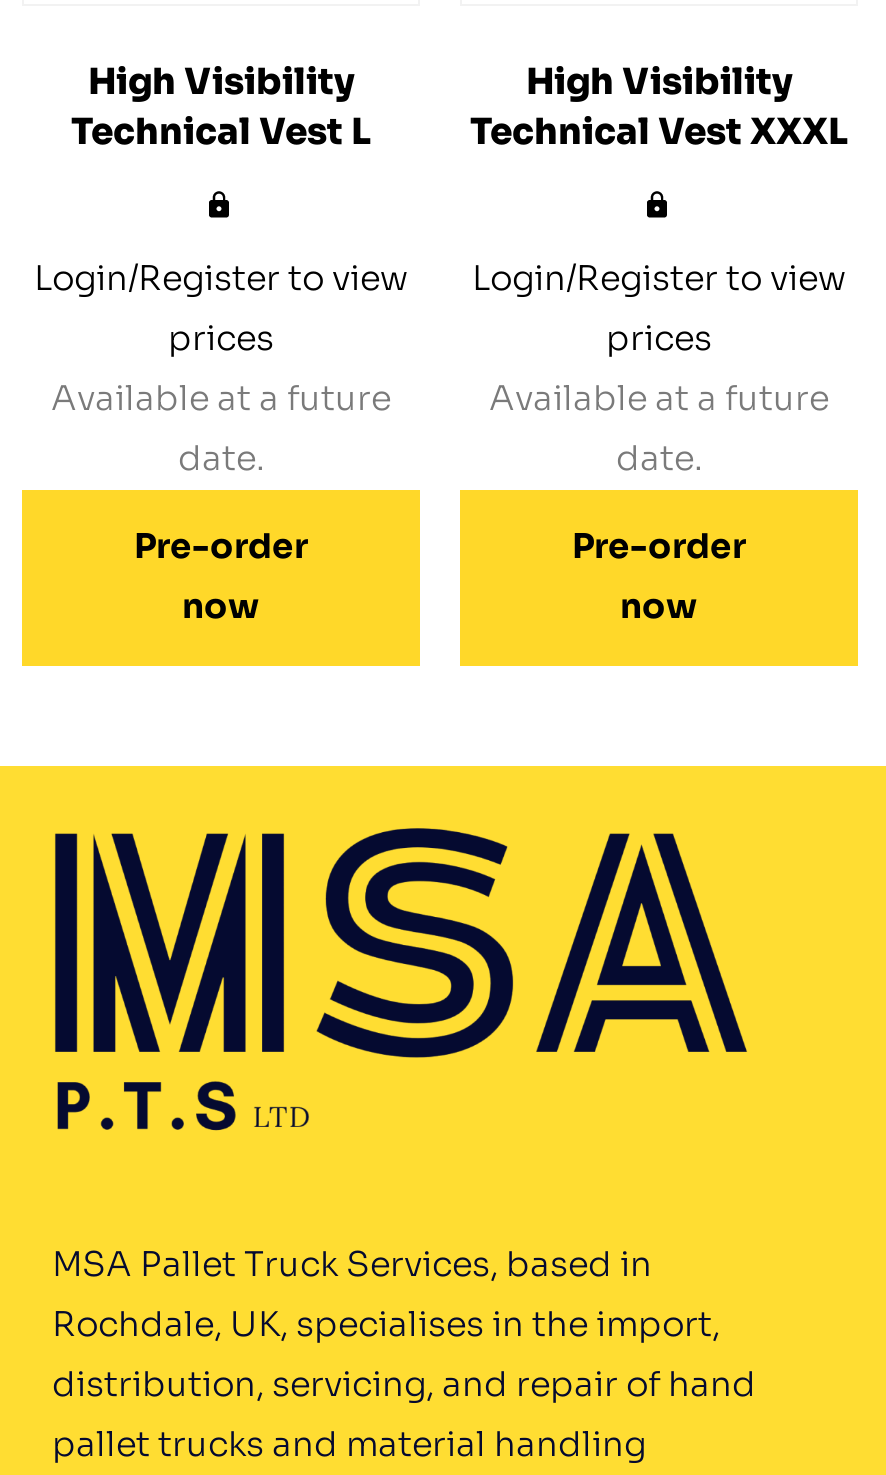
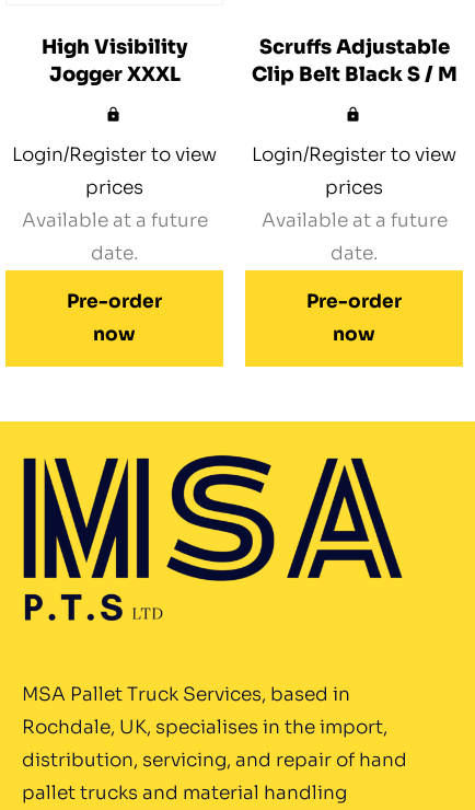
[470,60,848,154] High Visibility | Technical Vest XXXL -> [251,35,457,86] Scruffs Adjustable | Clip Belt Black S / M
[71,110,371,154] Technical Vest L -> [49,62,180,86] Jogger XXXL

